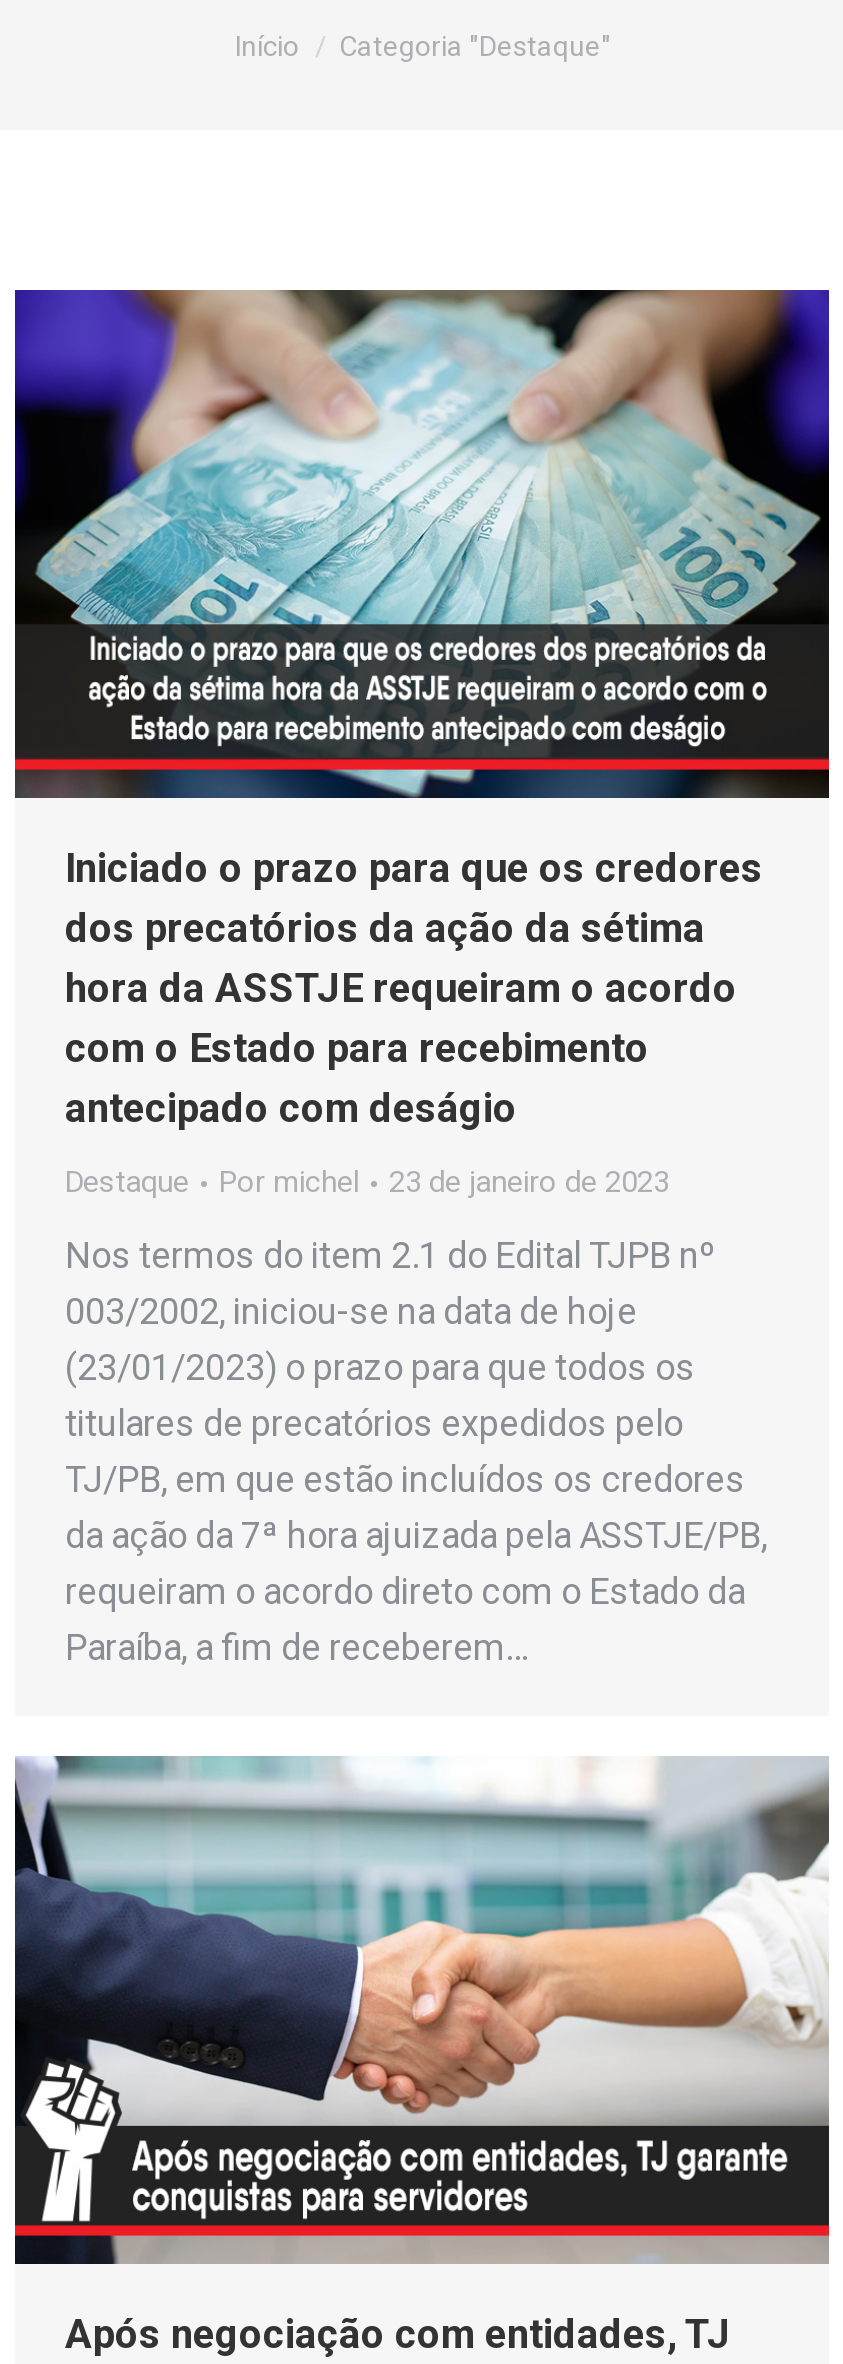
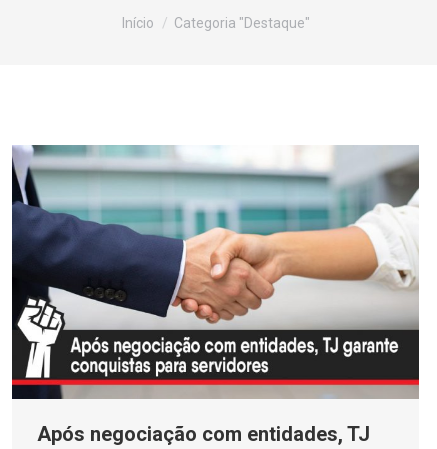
[13,288,831,1668] [image] | Iniciado o prazo para que os credores | dos precatórios da ação da sétima | hora da ASSTJE requeiram o acordo | com o Estado para recebimento | antecipado com deságio | Destaque | Por michel | 23 de janeiro de 2023 | Nos termos do item 2.1 do Edital TJPB nº | 003/2002, iniciou-se na data de hoje | (23/01/2023) o prazo para que todos os | titulares de precatórios expedidos pelo | TJ/PB, em que estão incluídos os credores | da ação da 7ª hora ajuizada pela ASSTJE/PB, | requeiram o acordo direto com o Estado da | Paraíba, a fim de receberem… -> none

